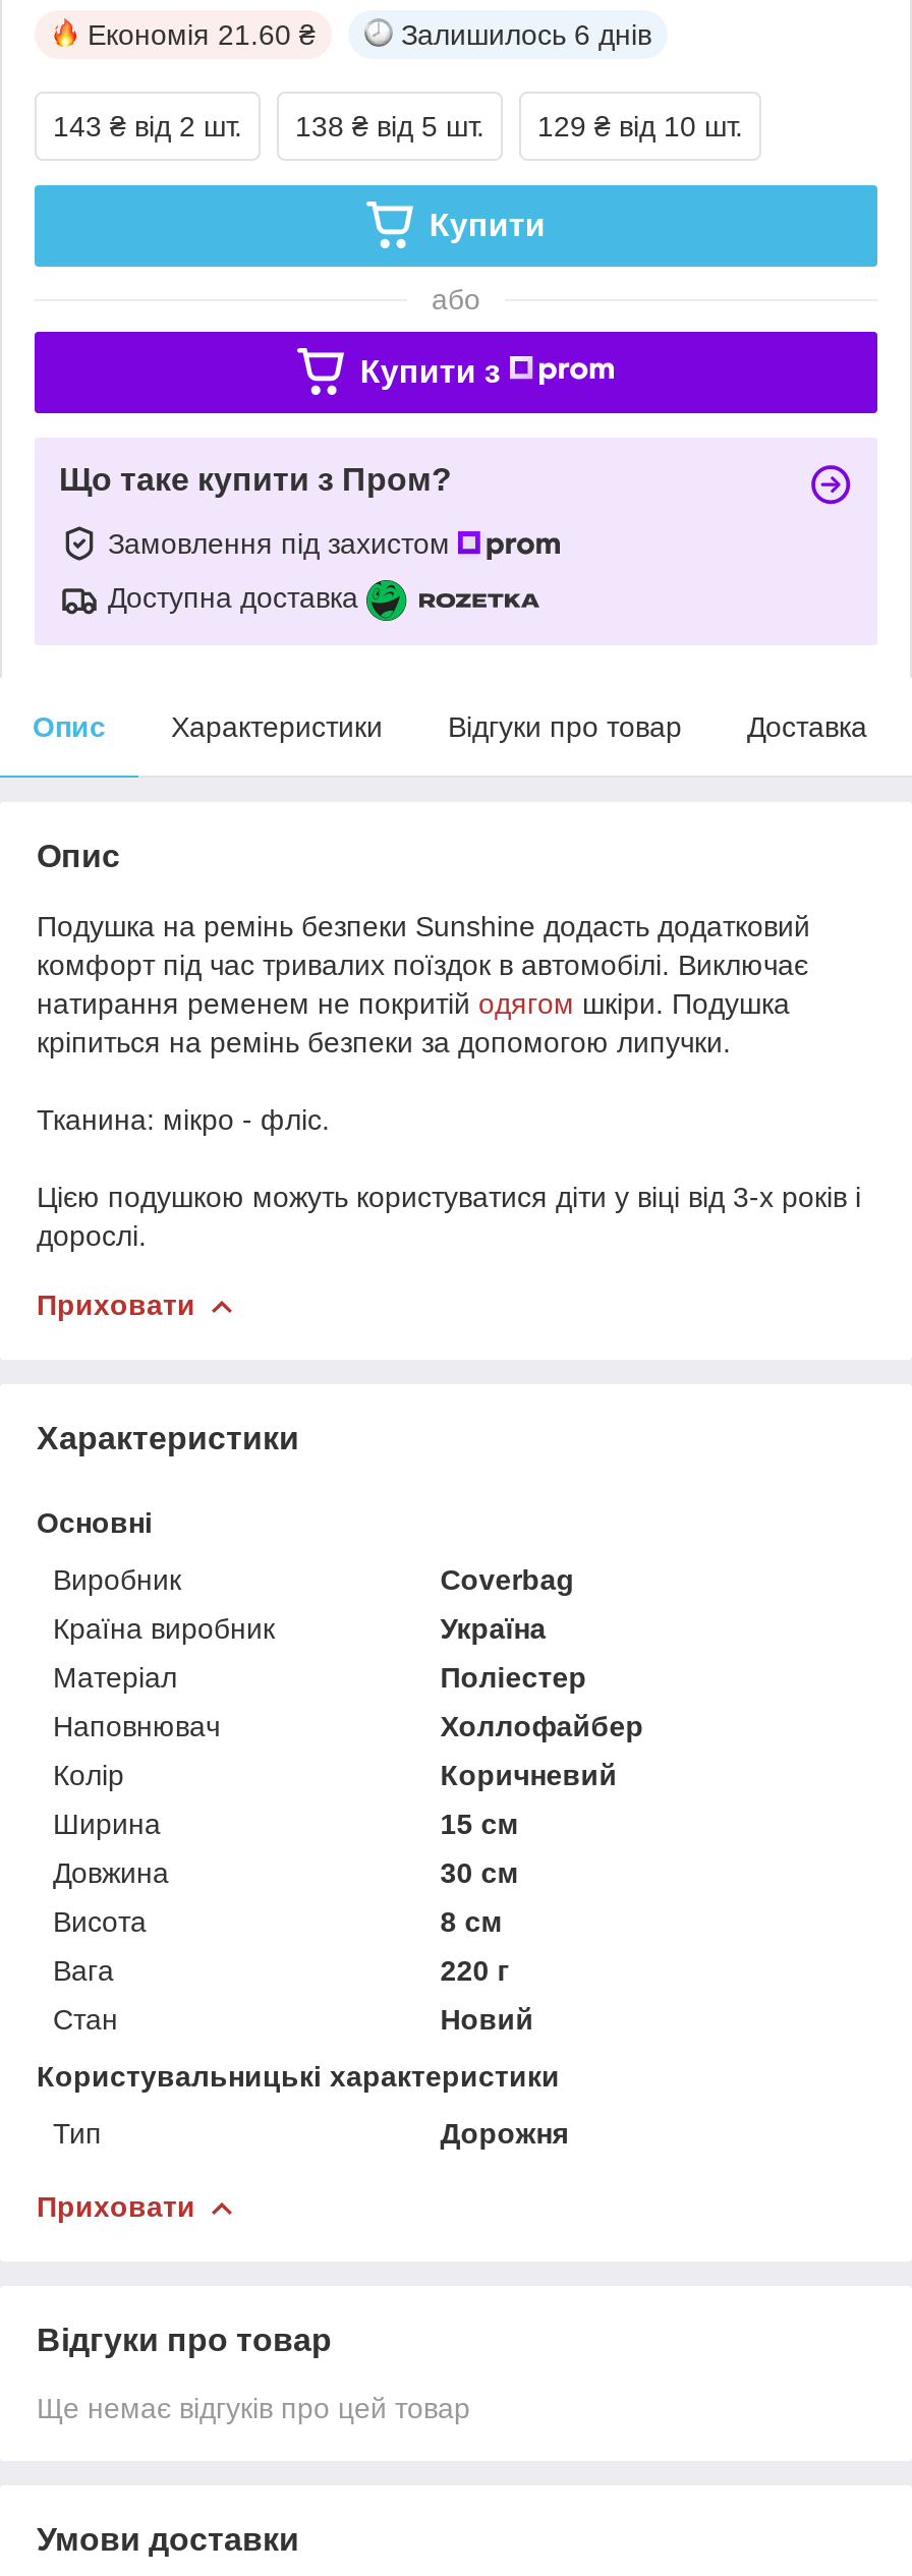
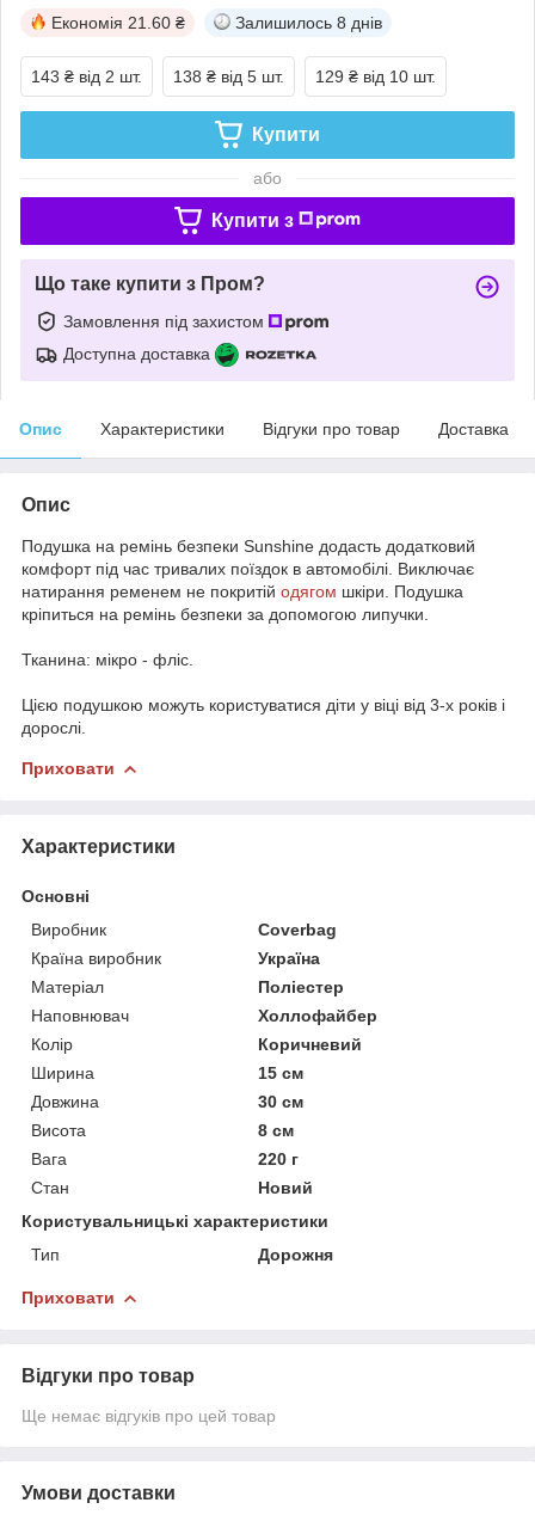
[401,18,651,50] Залишилось 6 днів -> [235,13,382,32] Залишилось 8 днів

